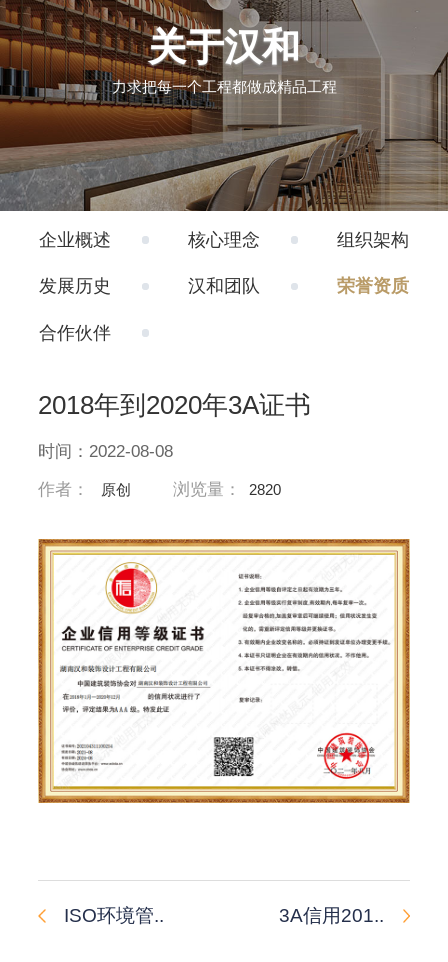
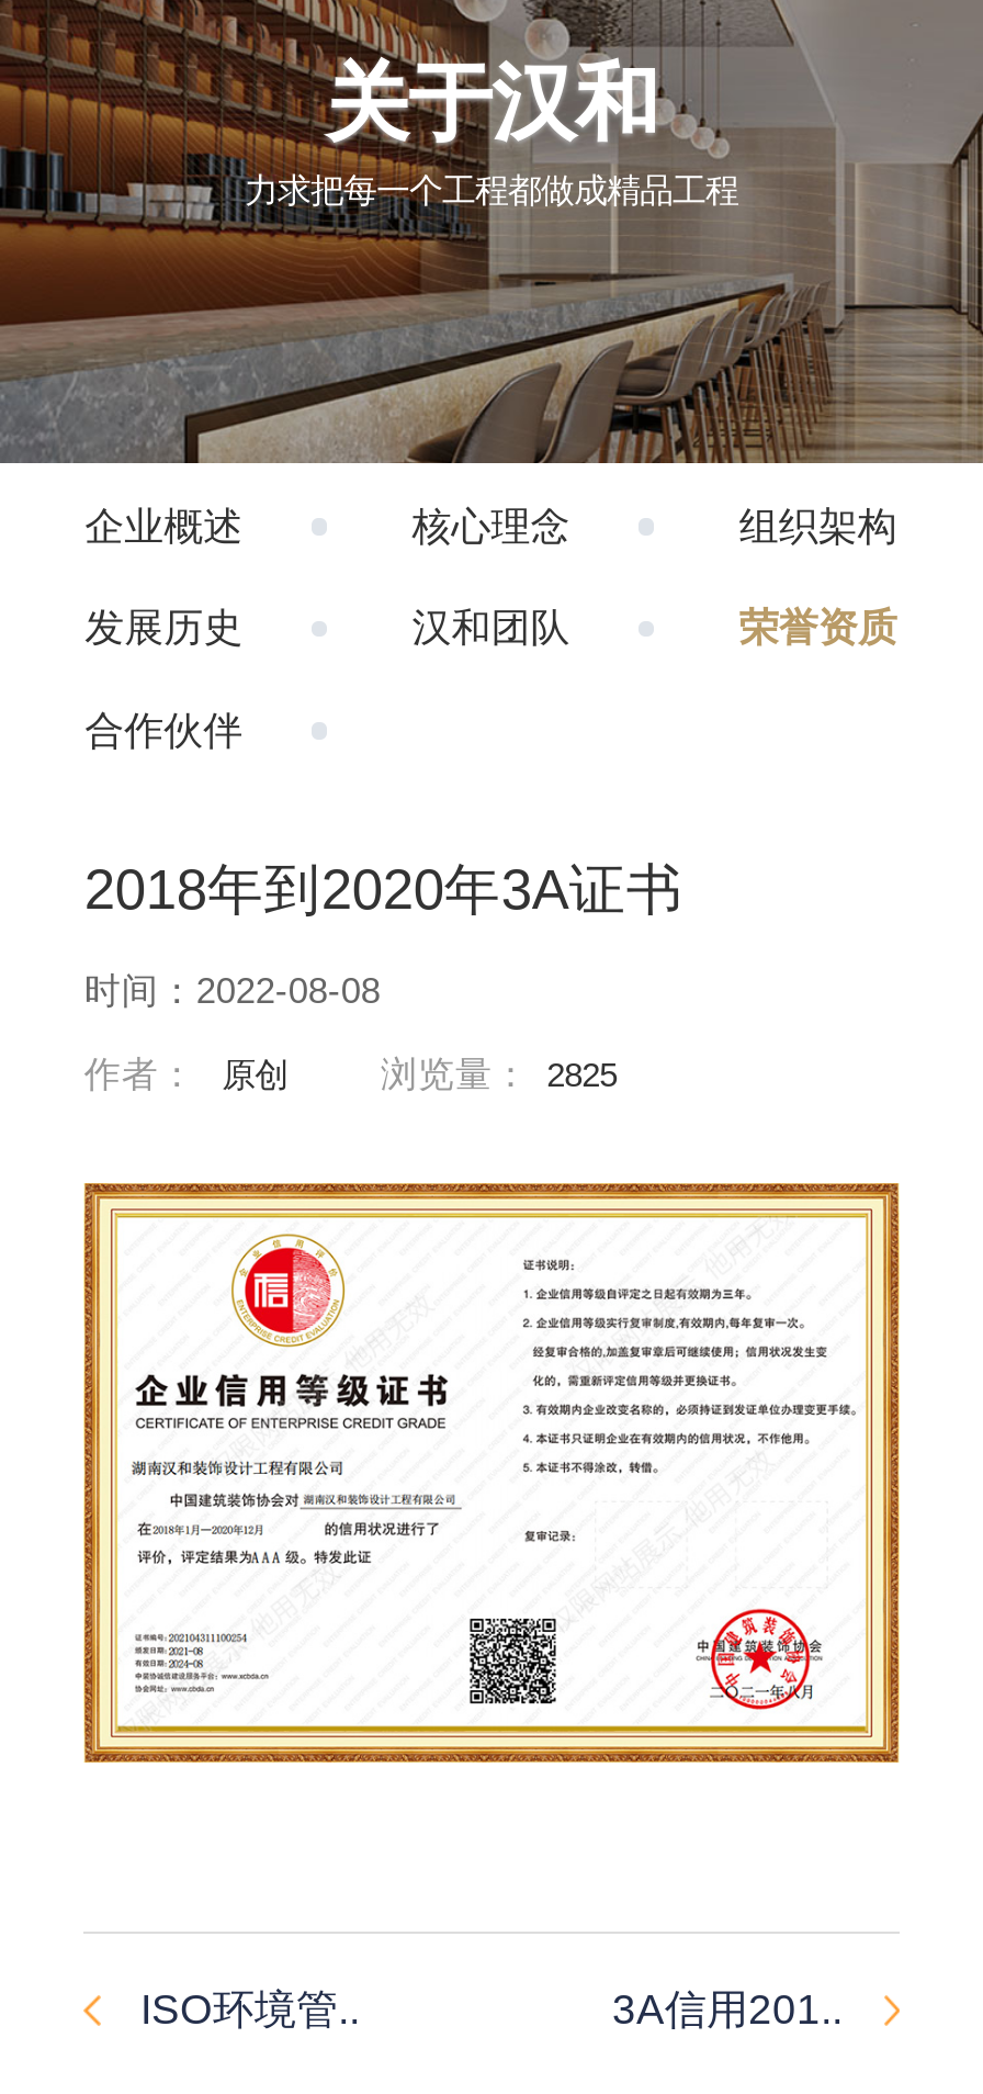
[173,480,281,499] 浏览量： 2820 -> [381,1054,617,1095] 浏览量： 2825

